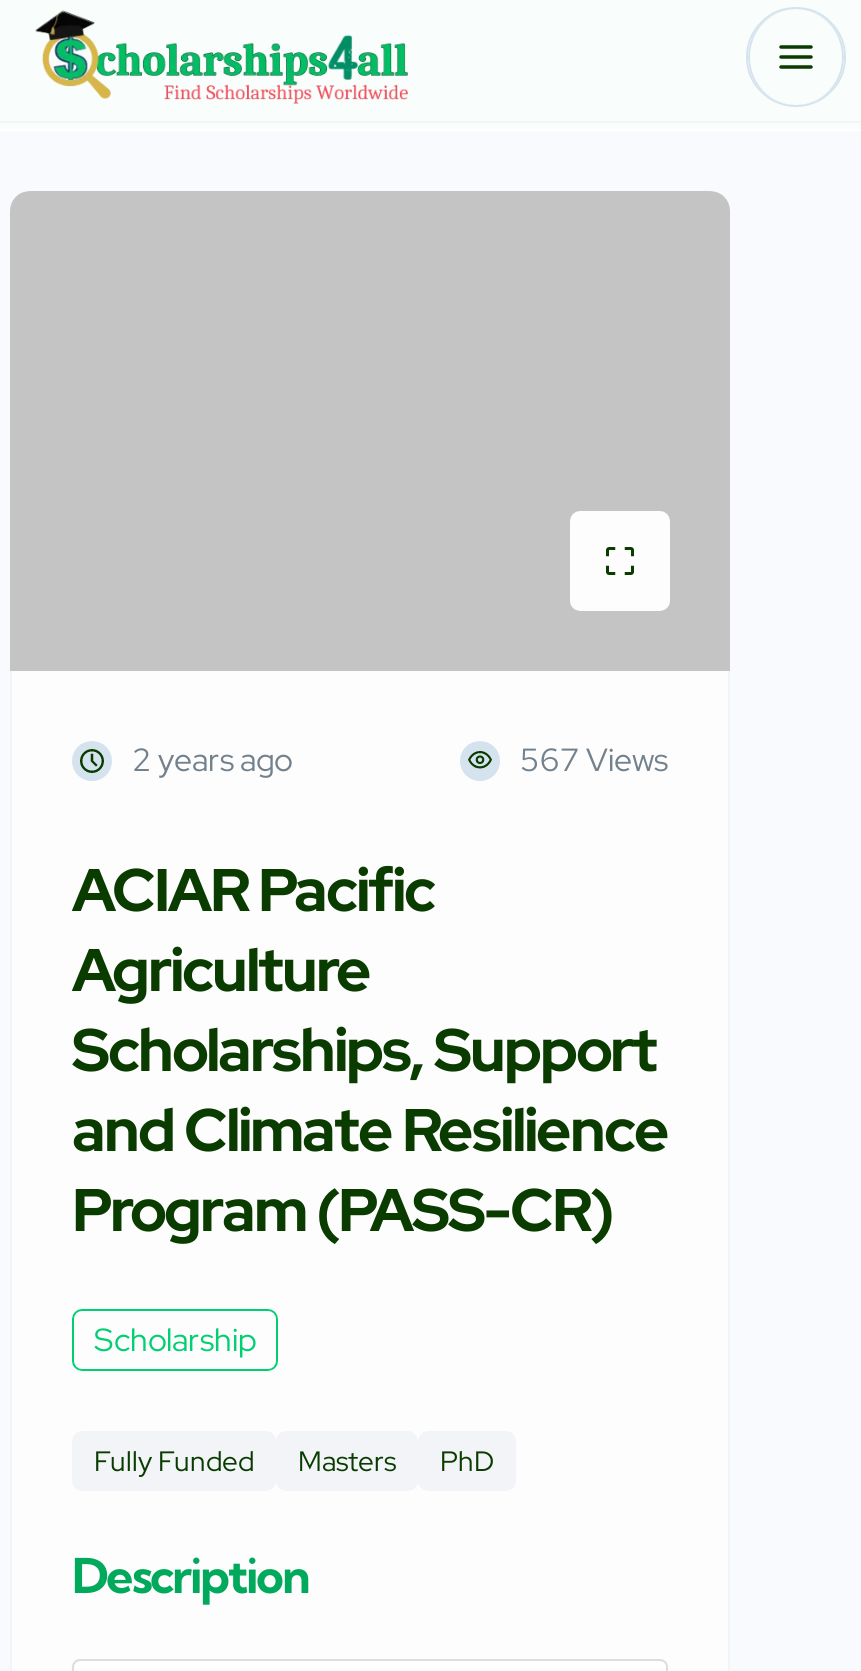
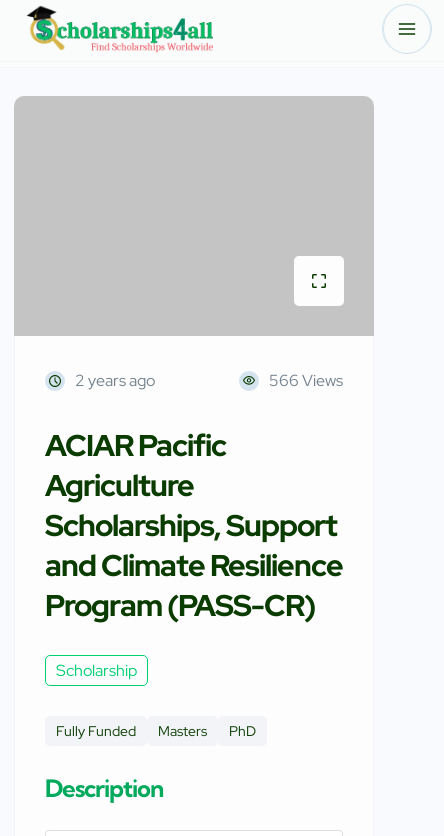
[520,739,668,781] 567 Views -> [269,370,343,391] 566 Views

